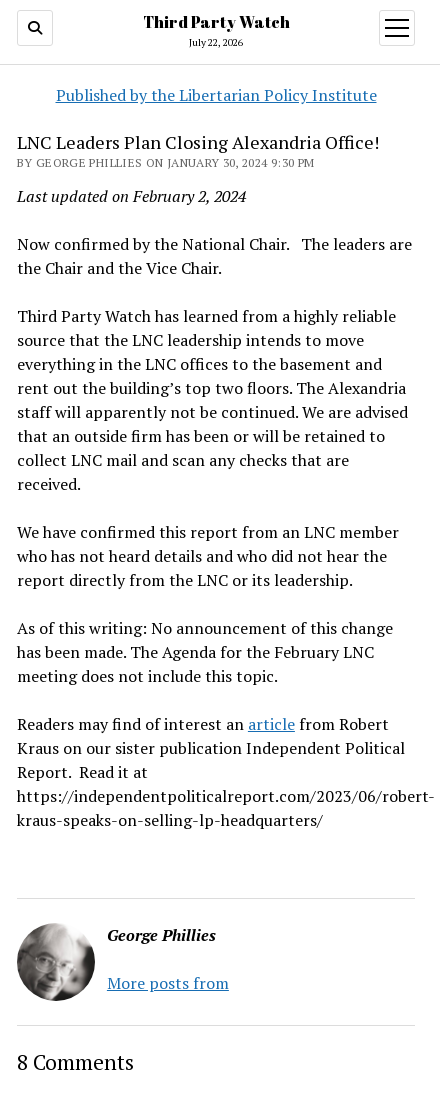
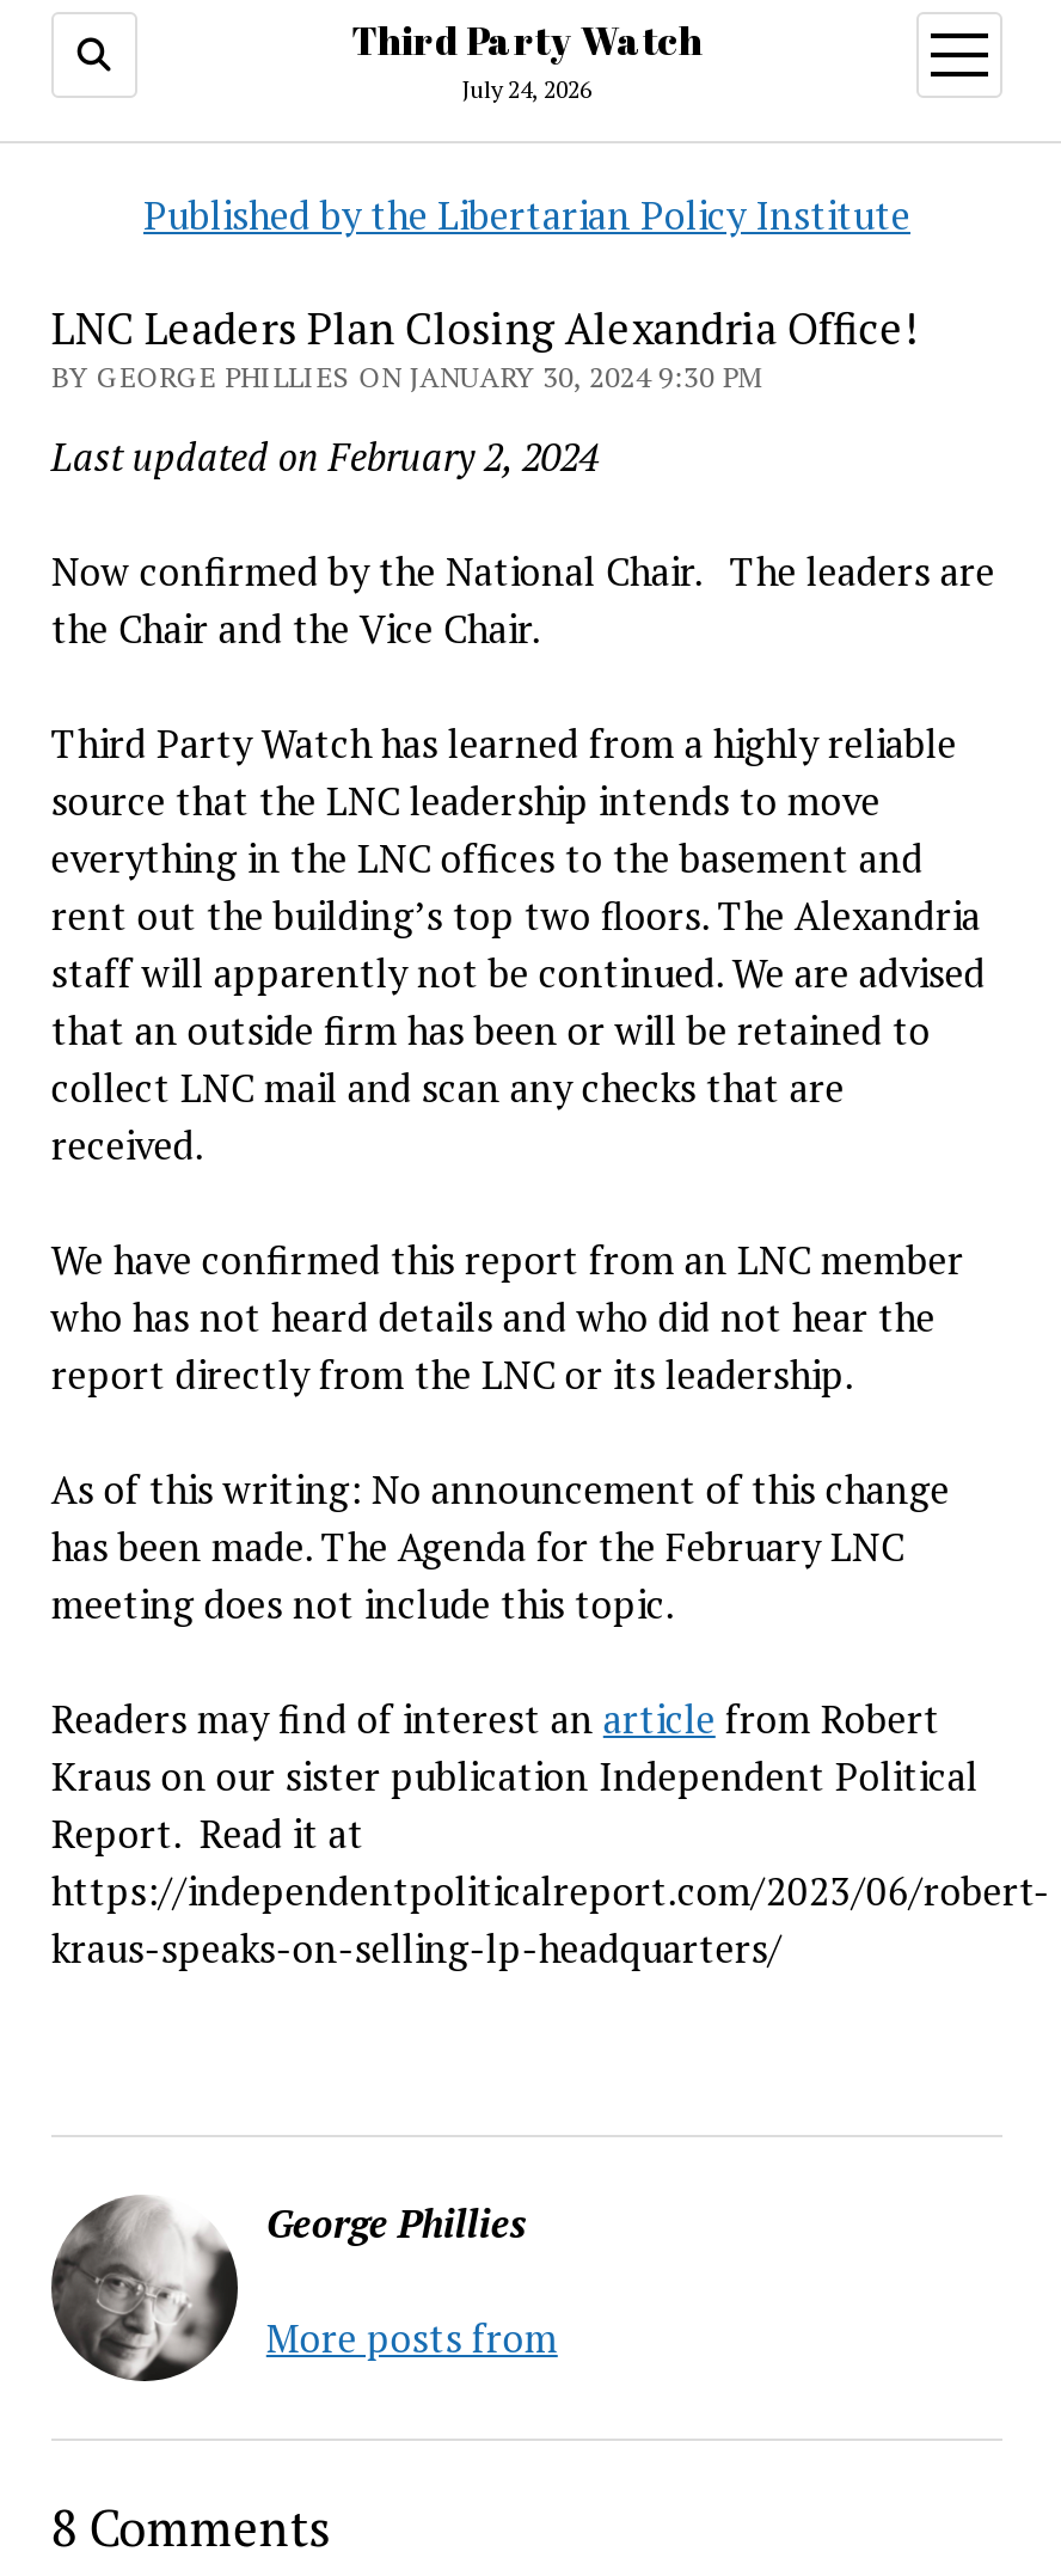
[189,36,243,49] July 22, 2026 -> [462,74,591,105] July 24, 2026

